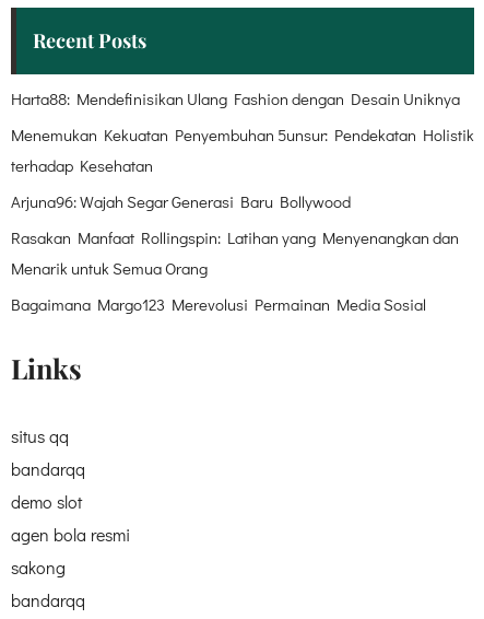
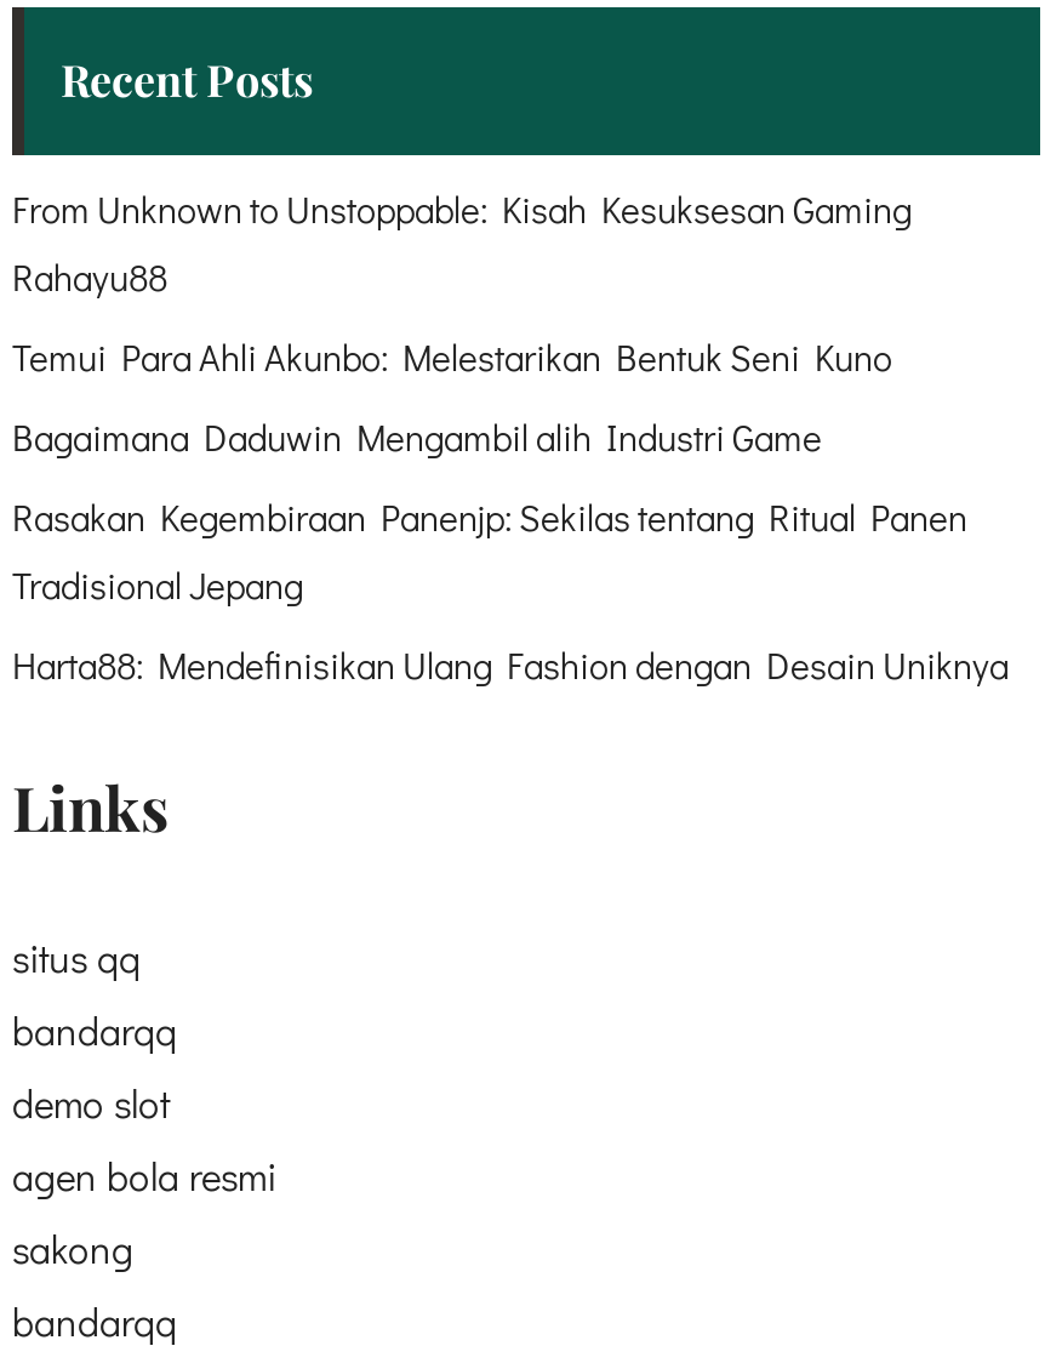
none -> [12,184,967,609] From Unknown to Unstoppable: Kisah Kesuksesan Gaming | Rahayu88 | Temui Para Ahli Akunbo: Melestarikan Bentuk Seni Kuno | Bagaimana Daduwin Mengambil alih Industri Game | Rasakan Kegembiraan Panenjp: Sekilas tentang Ritual Panen | Tradisional Jepang
moved [11,87,460,109] -> [12,640,1009,689]: Harta88: Mendefinisikan Ulang Fashion dengan Desain Uniknya
[11,124,474,315] Menemukan Kekuatan Penyembuhan 5unsur: Pendekatan Holistik | terhadap Kesehatan | Arjuna96: Wajah Segar Generasi Baru Bollywood | Rasakan Manfaat Rollingspin: Latihan yang Menyenangkan dan | Menarik untuk Semua Orang | Bagaimana Margo123 Merevolusi Permainan Media Sosial -> none

